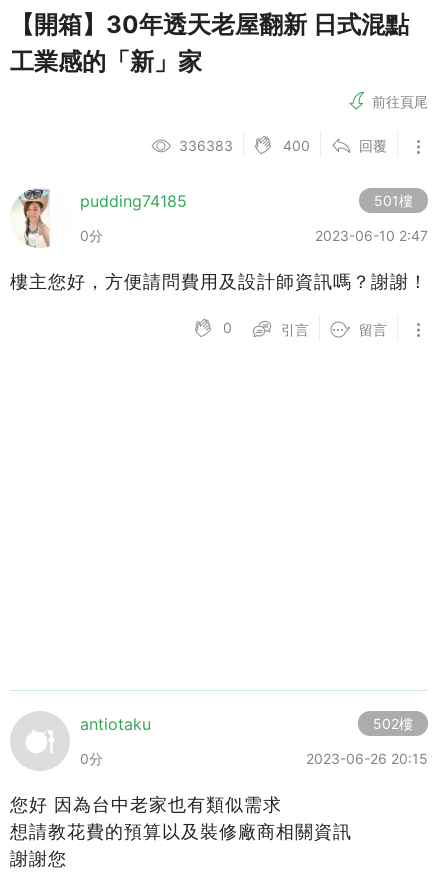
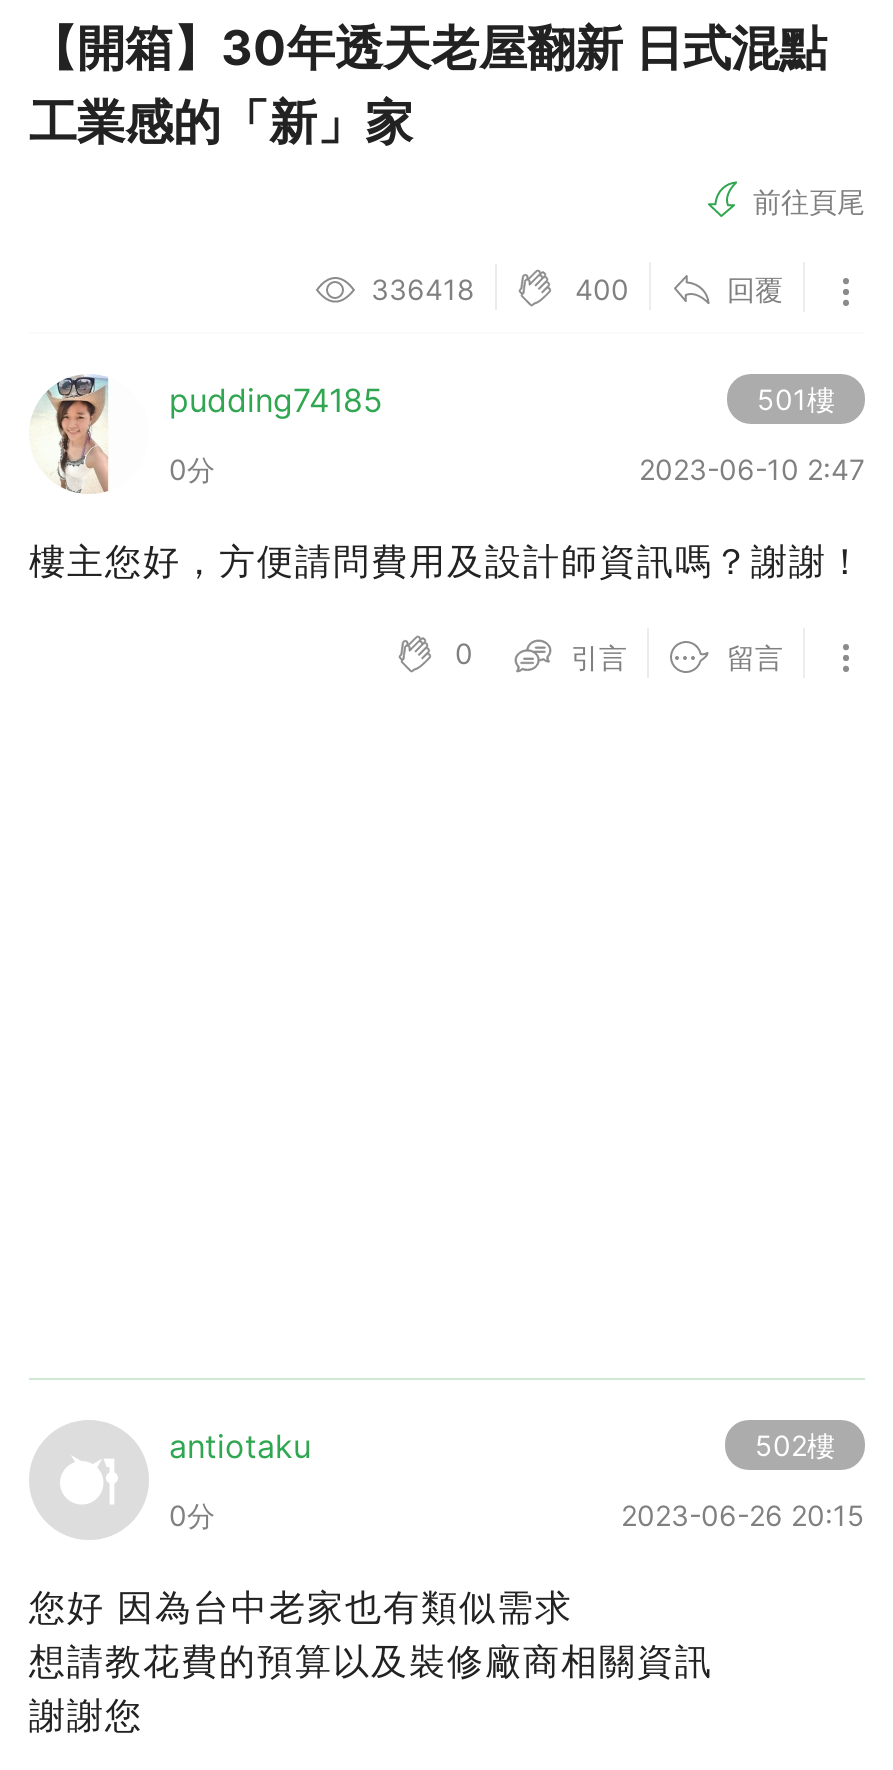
[179,137,233,154] 336383 -> [371,273,475,307] 336418

